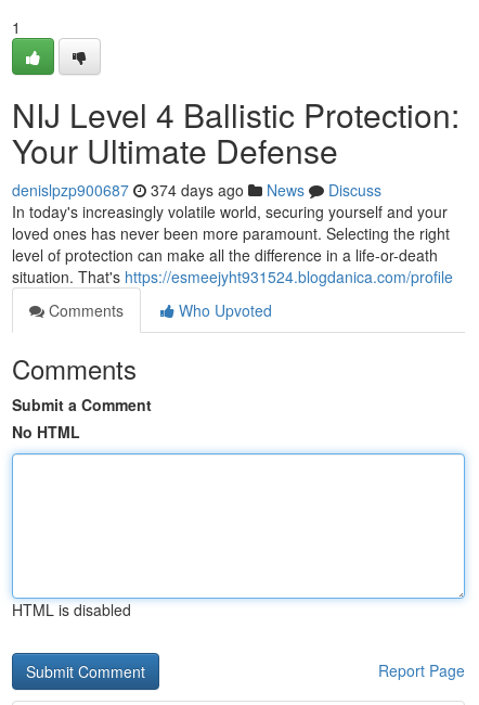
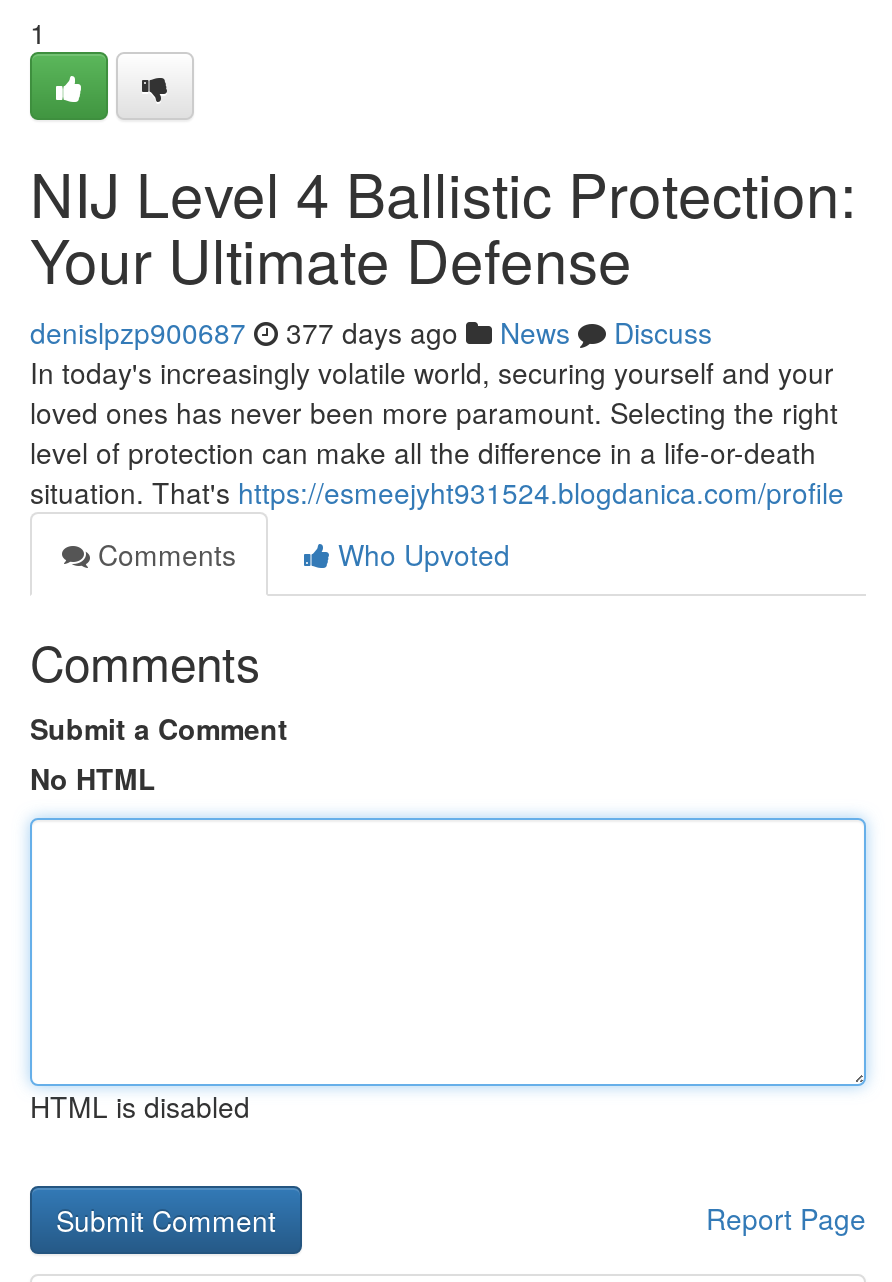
[12,179,381,201] denislpzp900687 374 days ago News Discuss -> [30,312,712,352] denislpzp900687 377 days ago News Discuss

